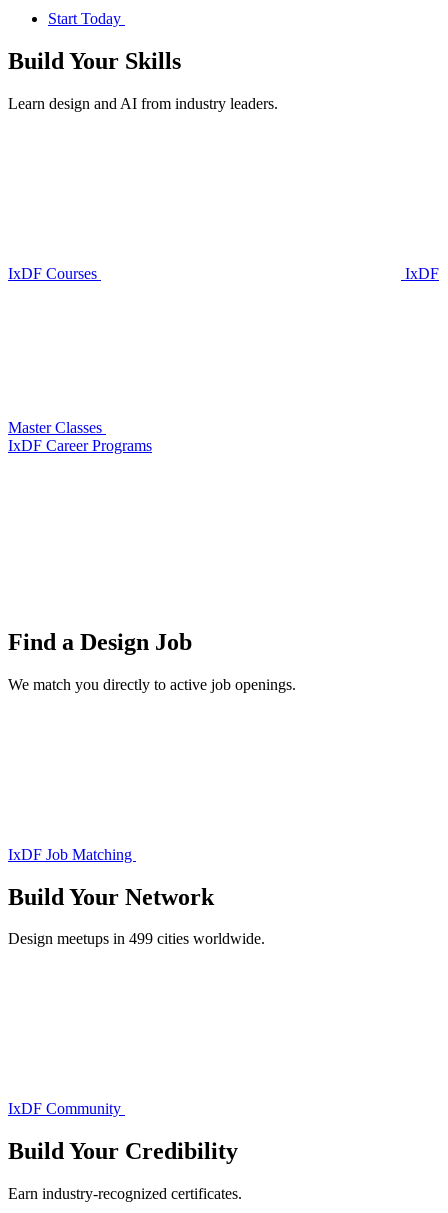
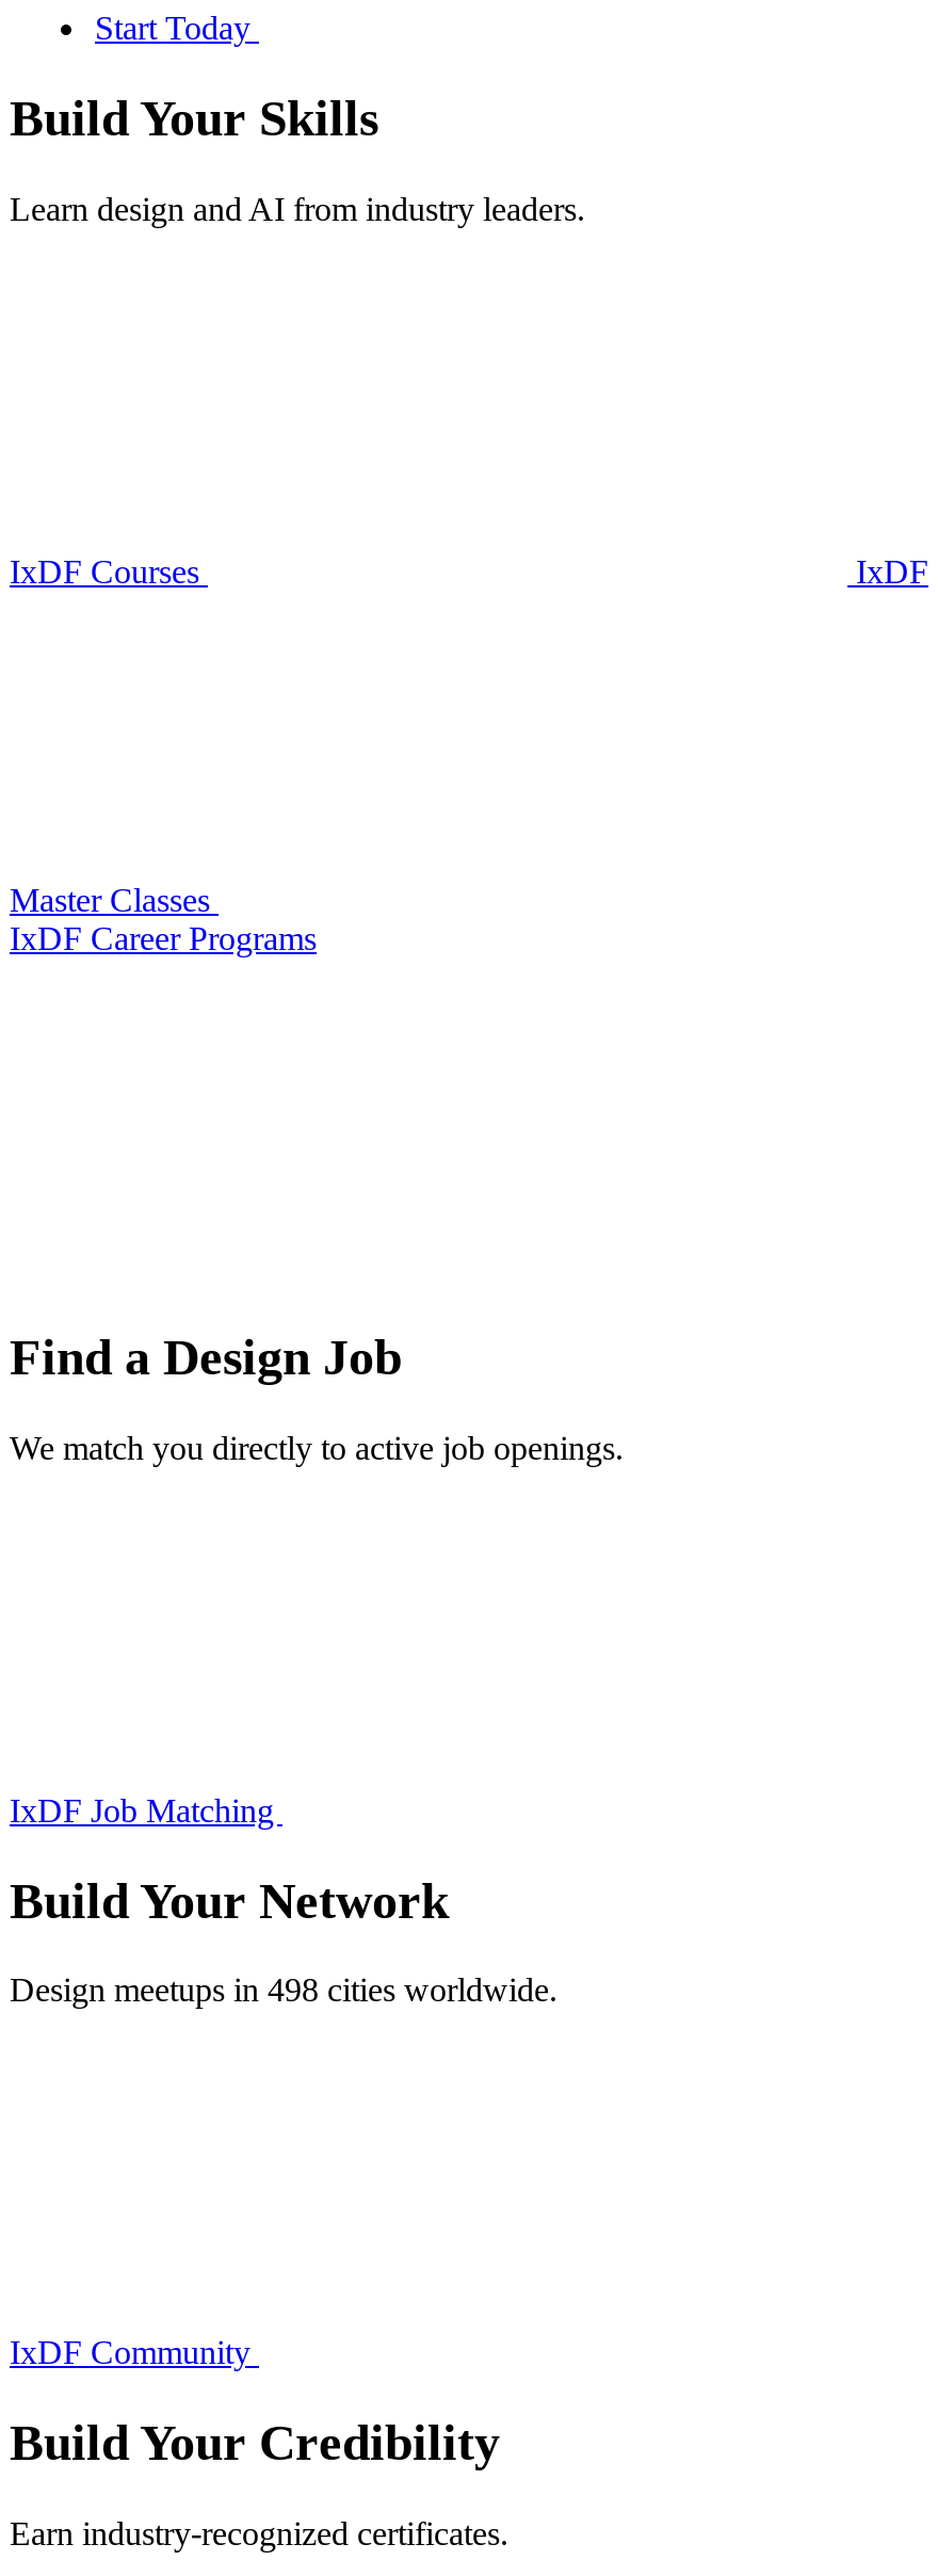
[8,930,265,947] Design meetups in 499 cities worldwide. -> [10,1972,557,2009] Design meetups in 498 cities worldwide.

